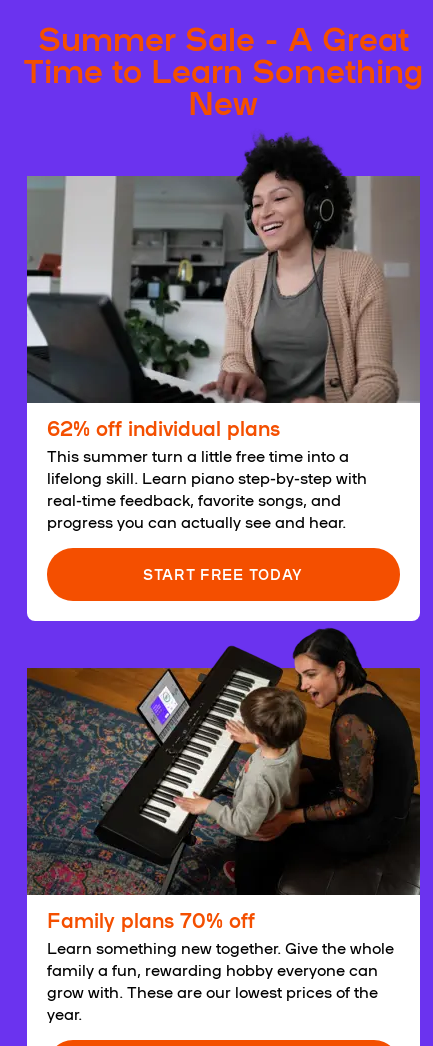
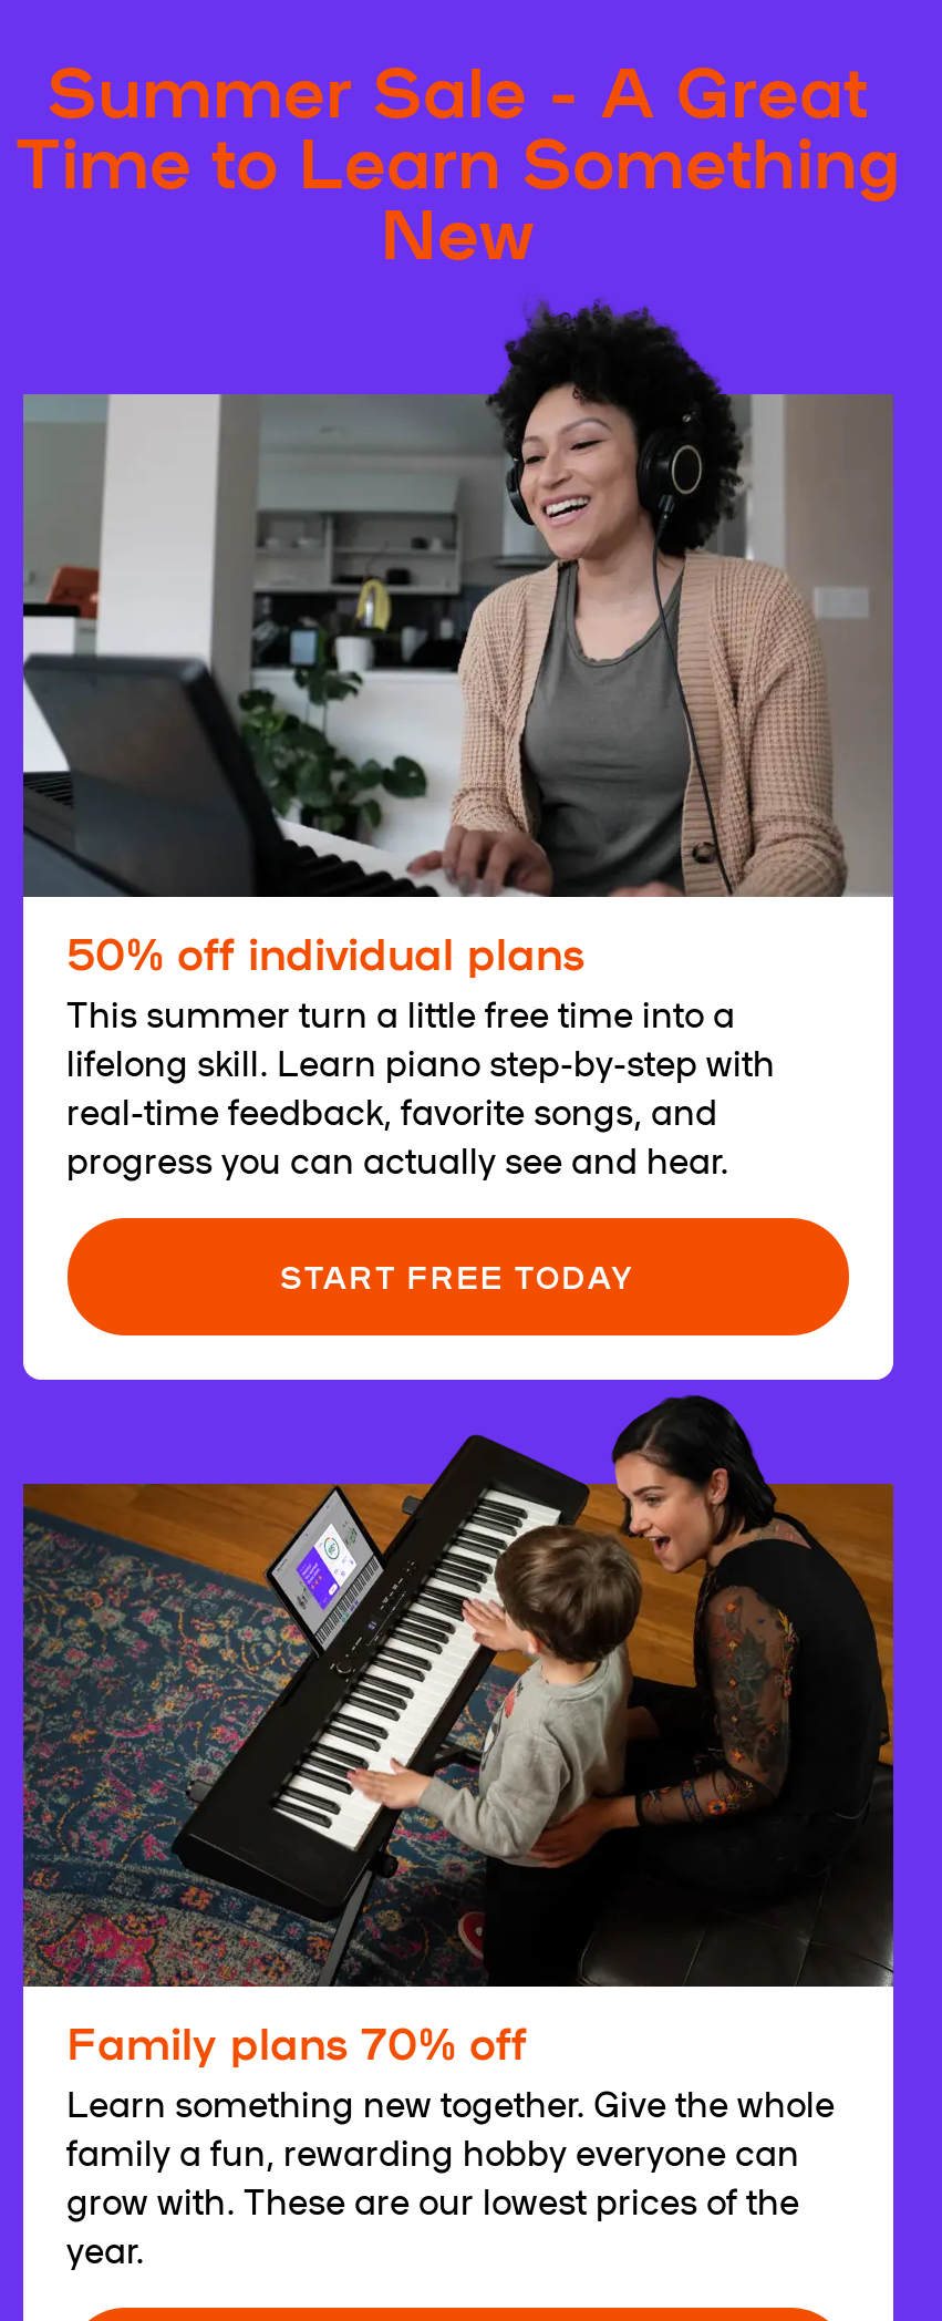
[46,412,279,440] 62% off individual plans -> [66,918,584,980] 50% off individual plans

